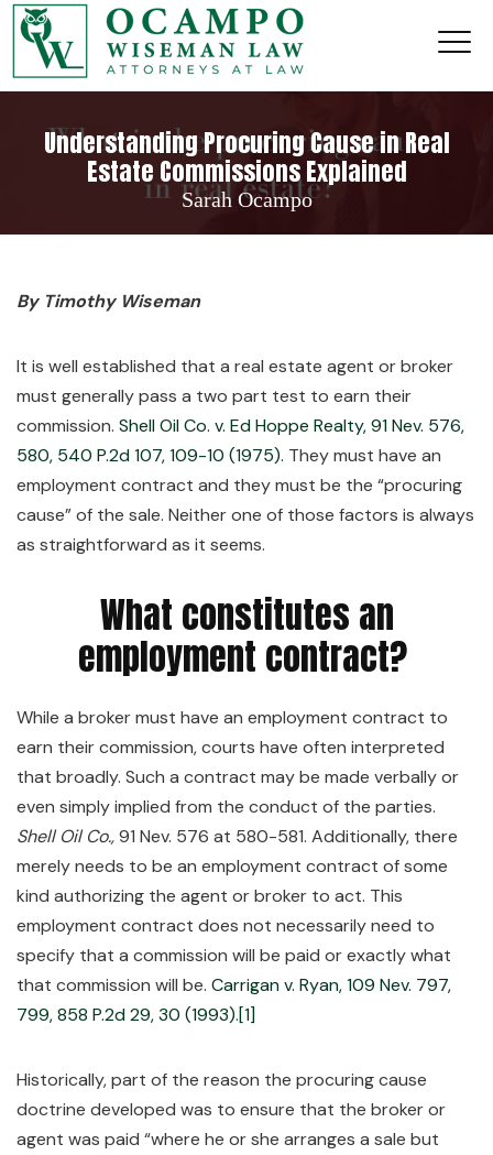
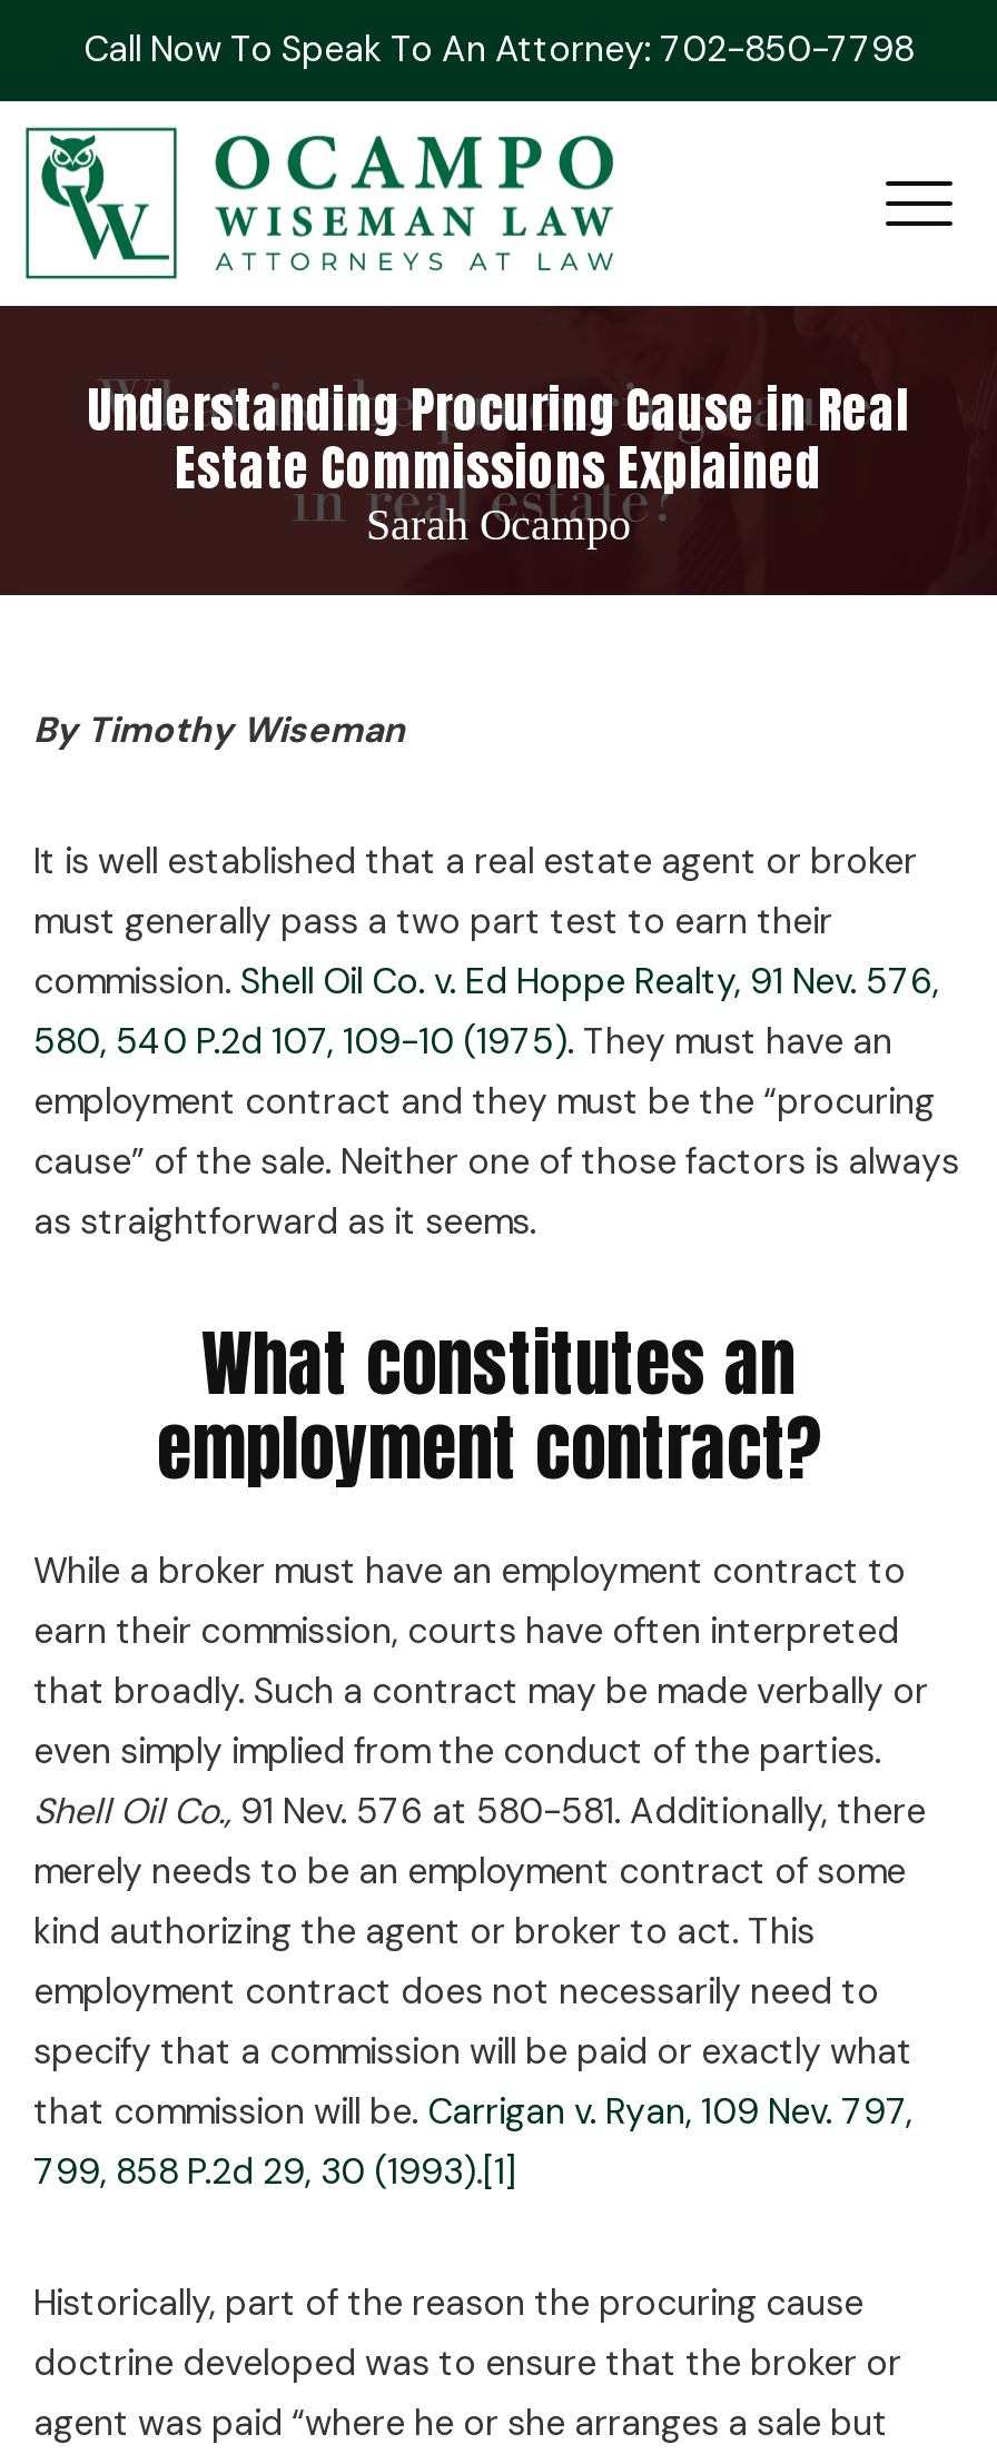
none -> [83,26,914,72] Call Now To Speak To An Attorney: 702-850-7798

